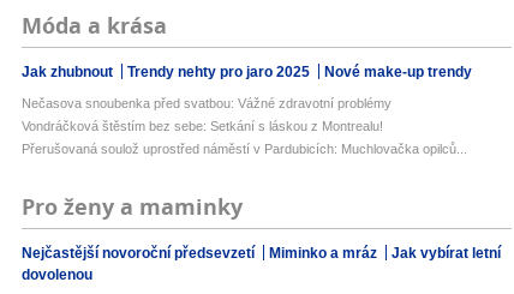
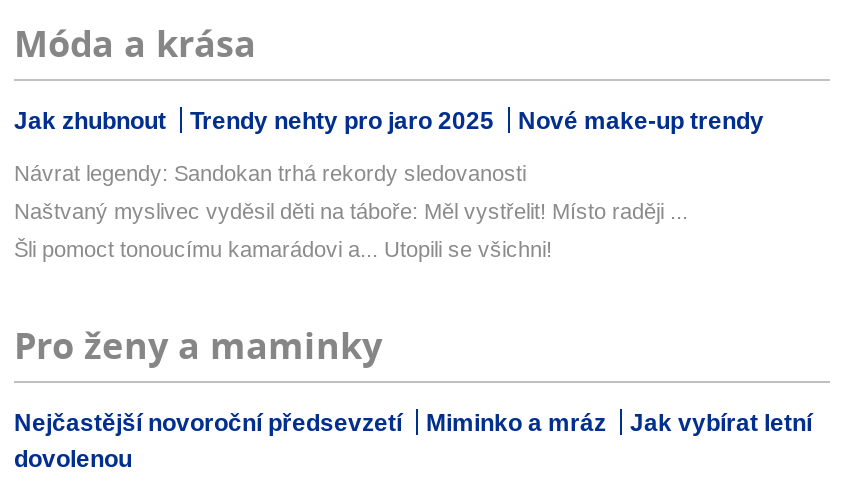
[22,96,392,110] Nečasova snoubenka před svatbou: Vážné zdravotní problémy -> [14,161,526,185] Návrat legendy: Sandokan trhá rekordy sledovanosti
[22,119,383,133] Vondráčková štěstím bez sebe: Setkání s láskou z Montrealu! -> [14,199,688,223] Naštvaný myslivec vyděsil děti na táboře: Měl vystřelit! Místo raději ...
[22,141,467,156] Přerušovaná soulož uprostřed náměstí v Pardubicích: Muchlovačka opilců... -> [14,237,552,261] Šli pomoct tonoucímu kamarádovi a... Utopili se všichni!

